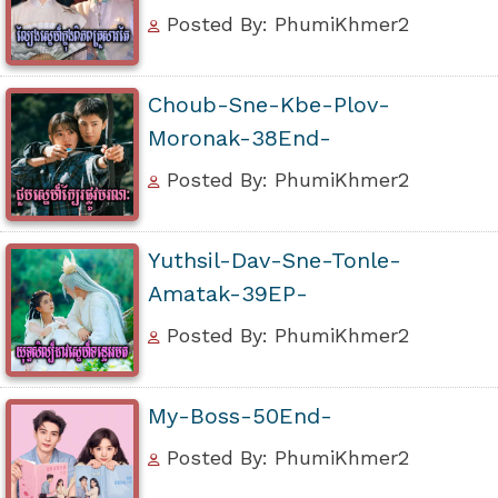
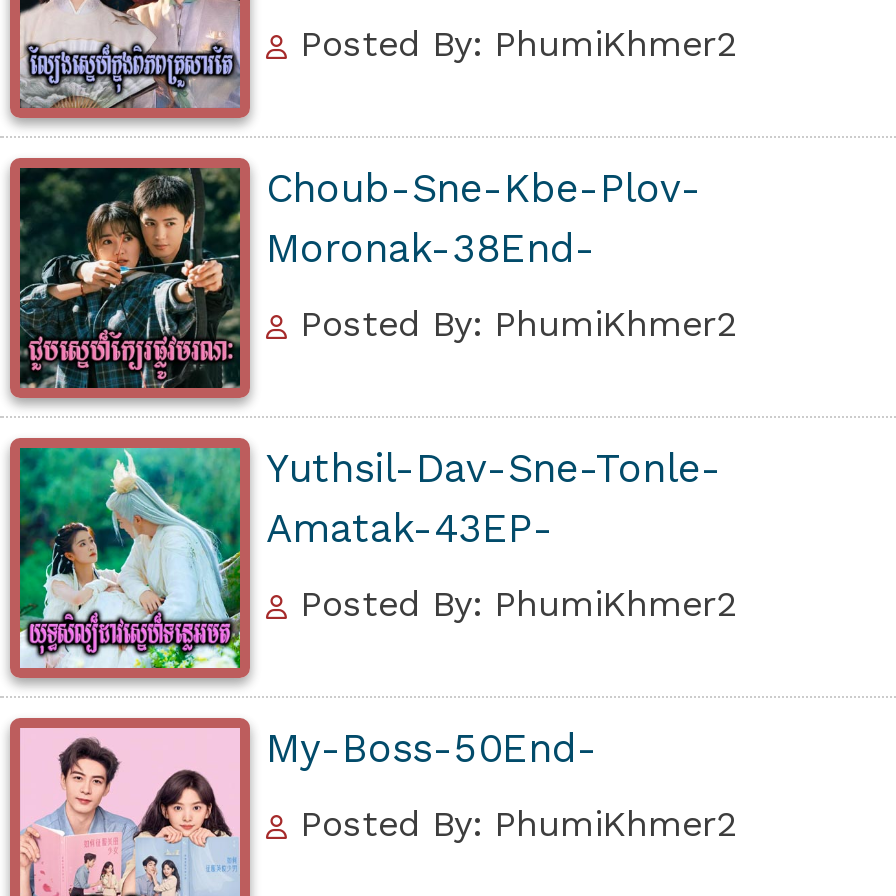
[148,280,308,307] Amatak-39EP- -> [266,505,554,553] Amatak-43EP-

